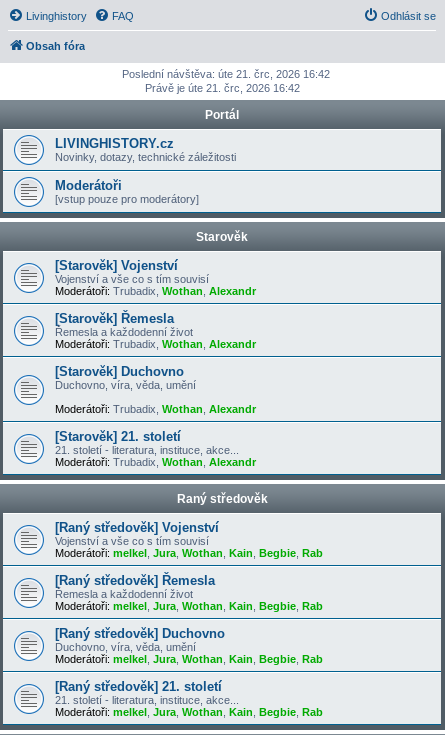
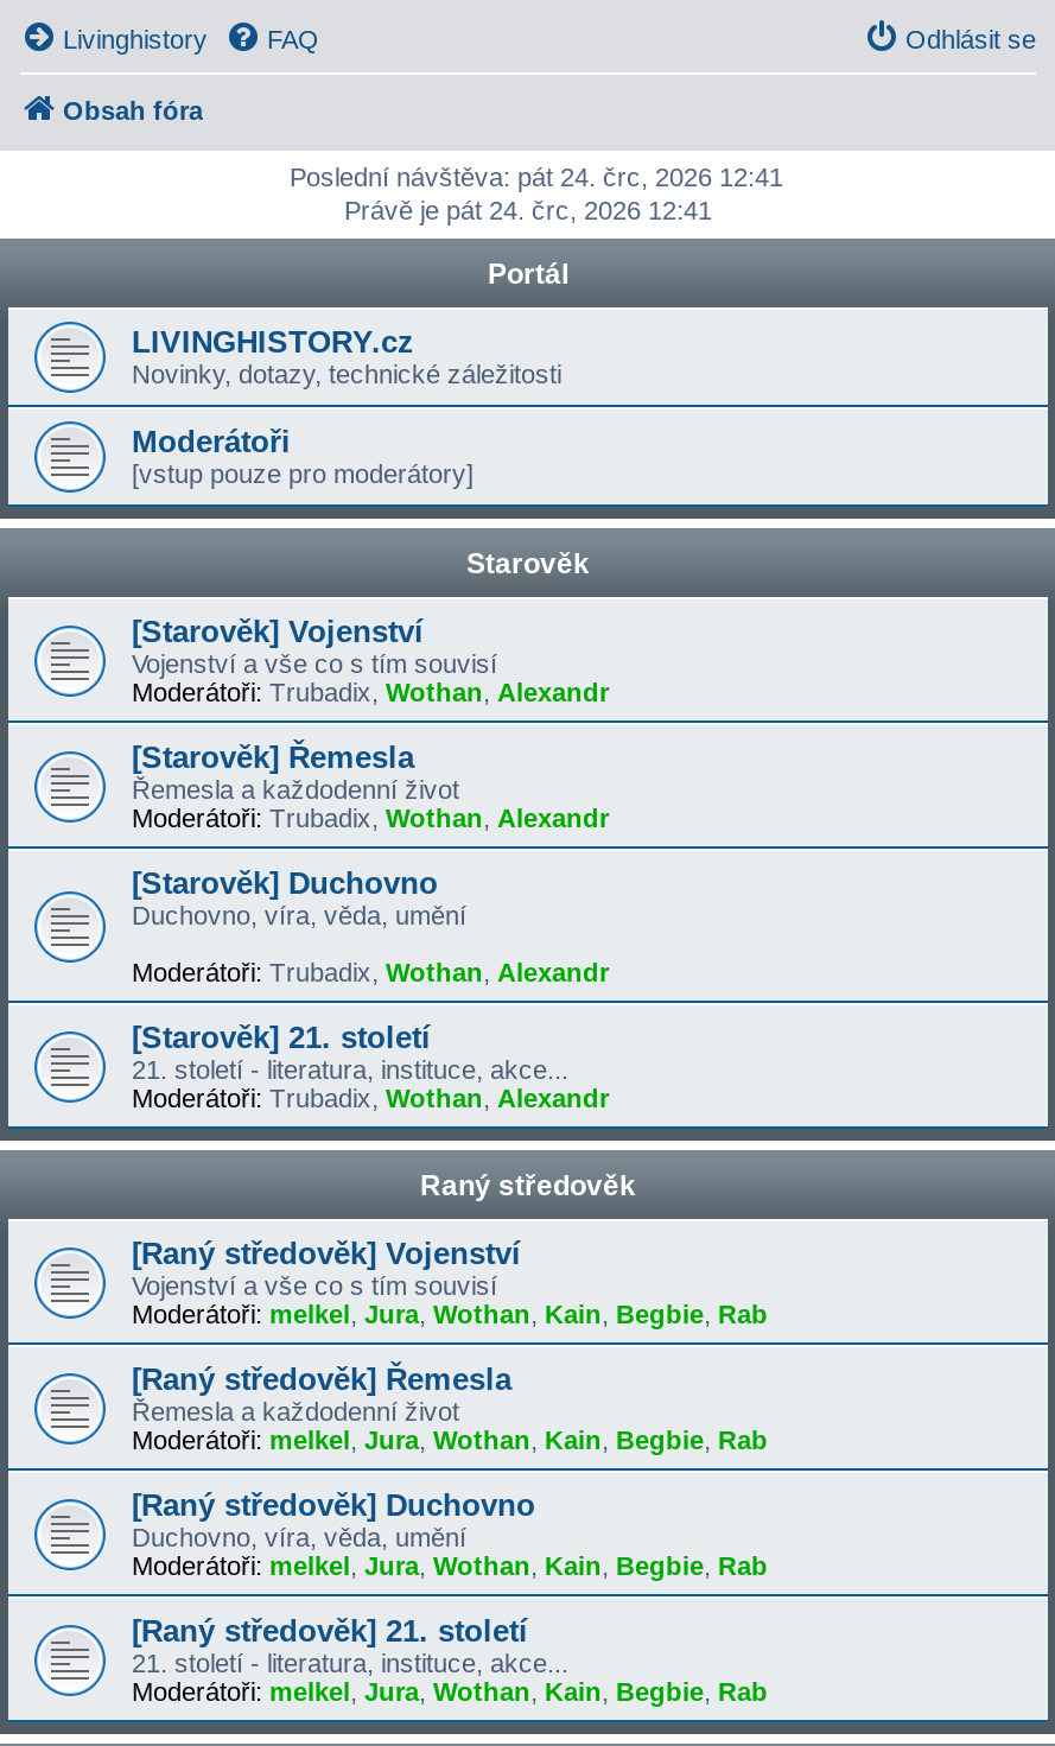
[121,68,329,80] Poslední návštěva: úte 21. črc, 2026 16:42 -> [290,163,783,191] Poslední návštěva: pát 24. črc, 2026 12:41
[144,82,299,94] Právě je úte 21. črc, 2026 16:42 -> [344,196,712,224] Právě je pát 24. črc, 2026 12:41

